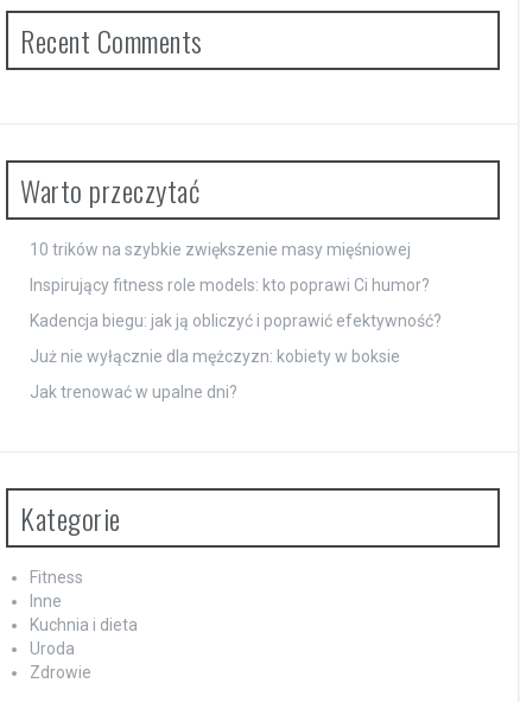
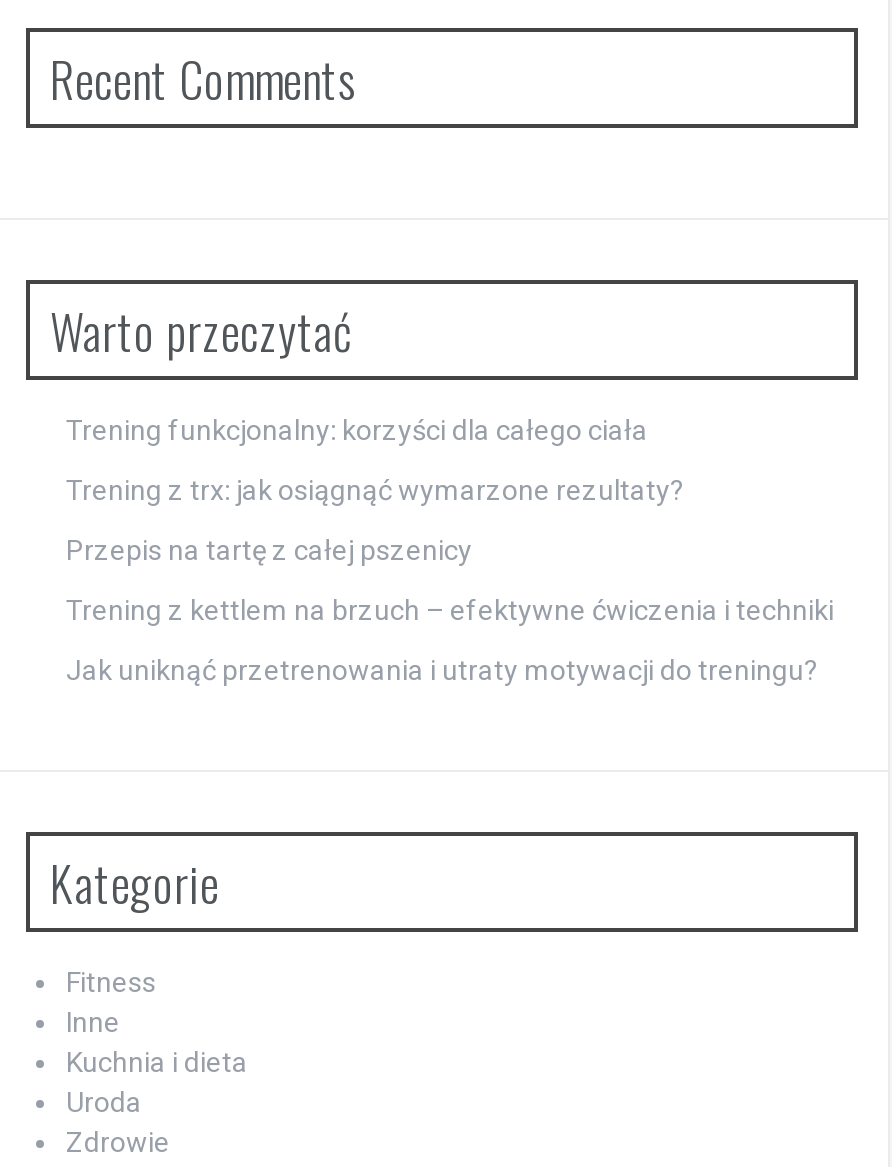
[30,240,411,259] 10 trików na szybkie zwiększenie masy mięśniowej -> [66,414,648,446] Trening funkcjonalny: korzyści dla całego ciała
[30,276,430,295] Inspirujący fitness role models: kto poprawi Ci humor? -> [66,474,684,506] Trening z trx: jak osiągnąć wymarzone rezultaty?
[30,311,442,330] Kadencja biegu: jak ją obliczyć i poprawić efektywność? -> [66,534,472,566] Przepis na tartę z całej pszenicy
[30,347,400,366] Już nie wyłącznie dla mężczyzn: kobiety w boksie -> [66,594,834,626] Trening z kettlem na brzuch – efektywne ćwiczenia i techniki
[30,382,237,401] Jak trenować w upalne dni? -> [66,654,818,686] Jak uniknąć przetrenowania i utraty motywacji do treningu?

